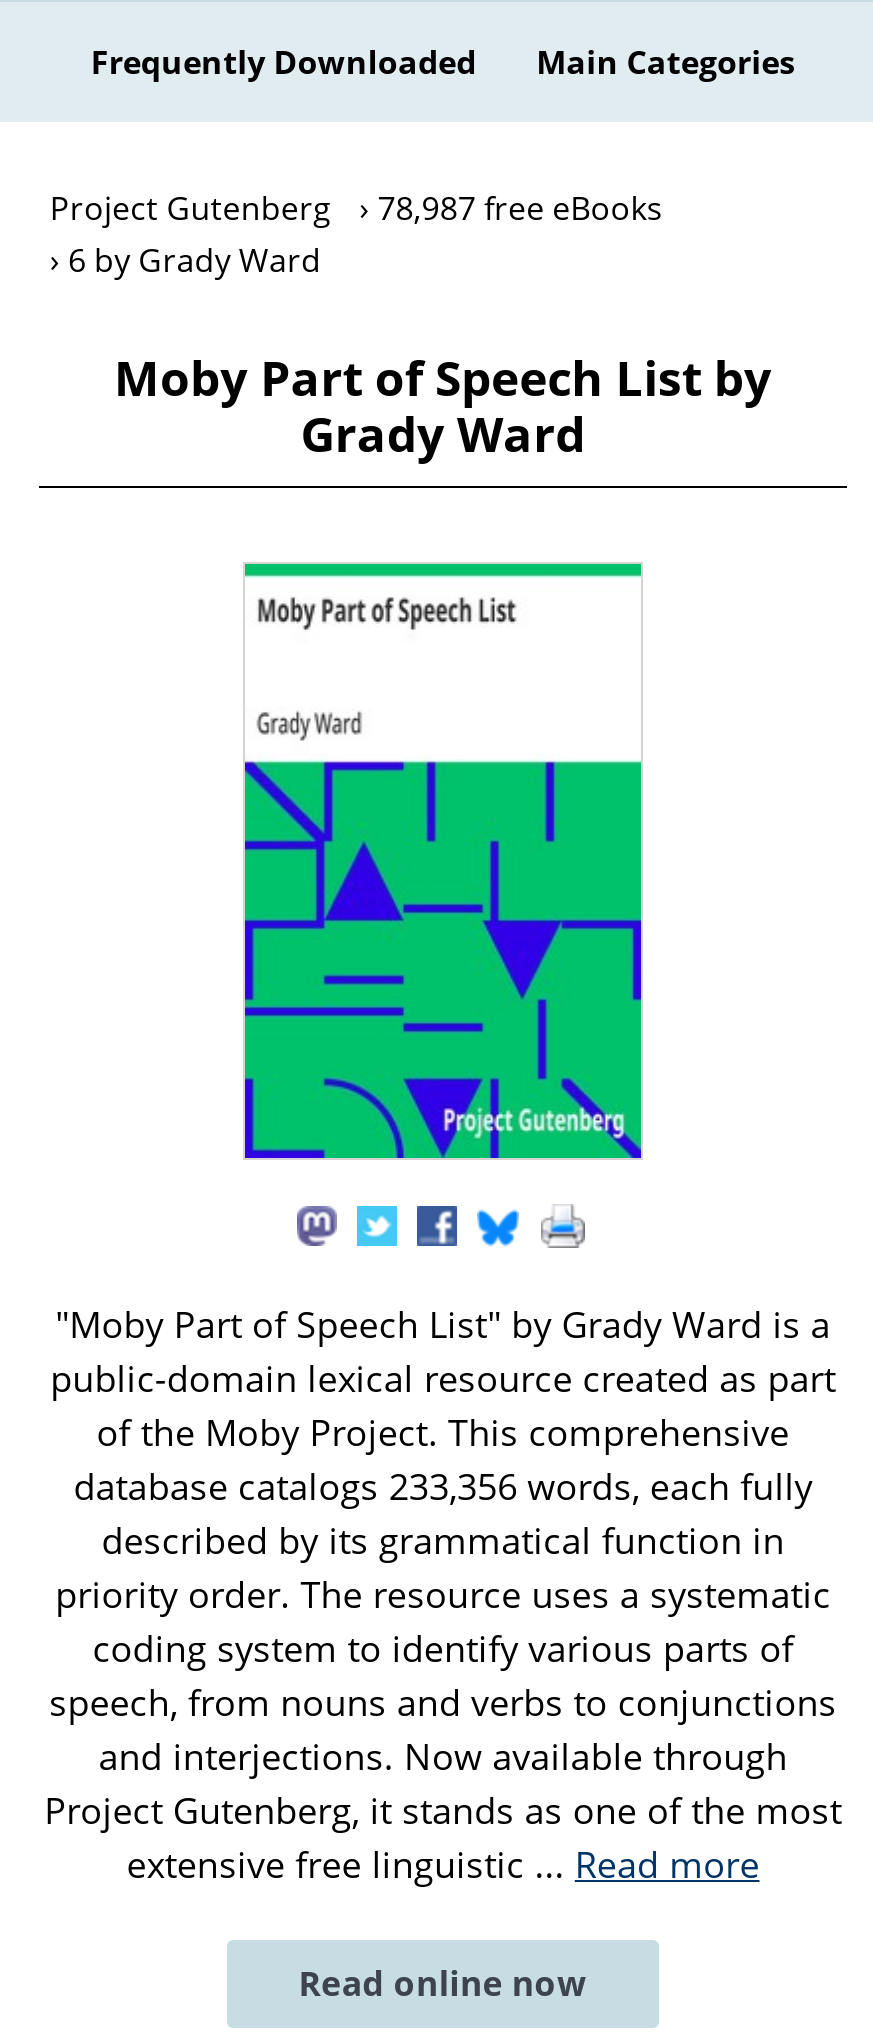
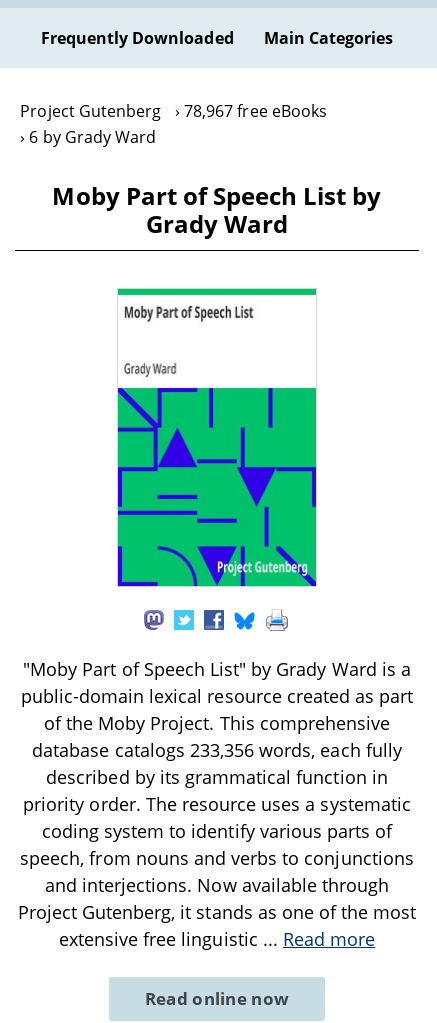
[50,186,663,230] Project Gutenberg 78,987 free eBooks -> [20,100,327,122] Project Gutenberg 78,967 free eBooks

